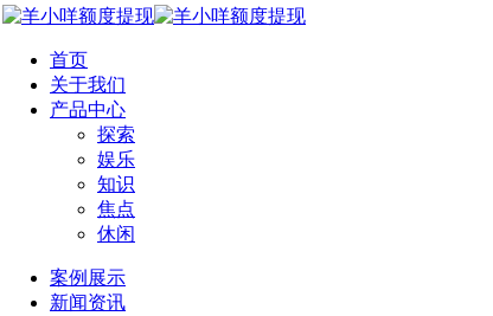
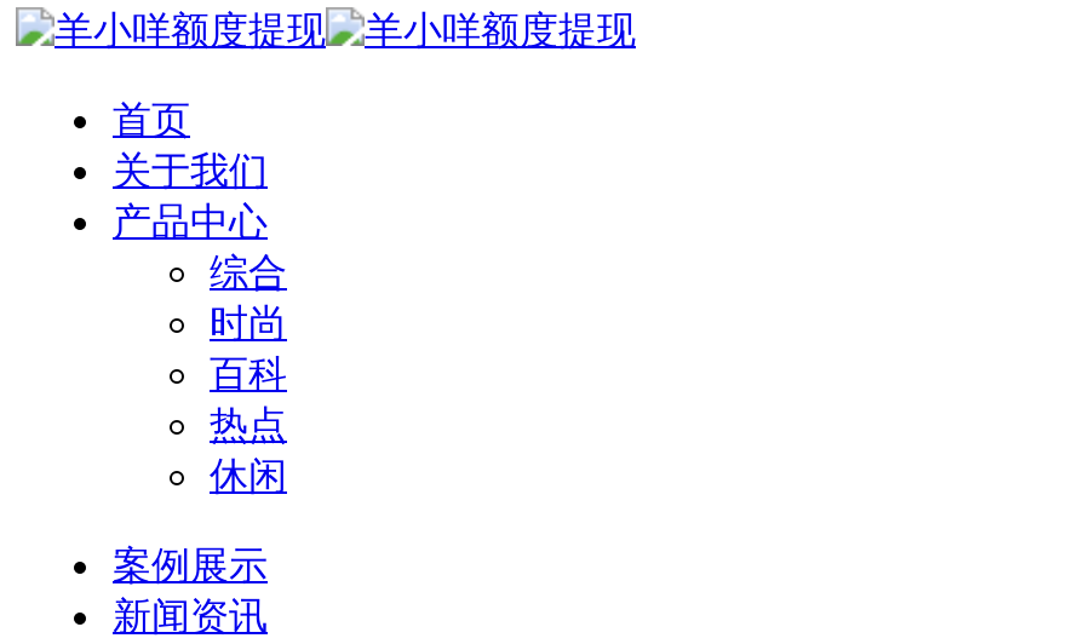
[97,124,135,219] 探索 | 娱乐 | 知识 | 焦点 -> [210,252,287,445] 综合 | 时尚 | 百科 | 热点

